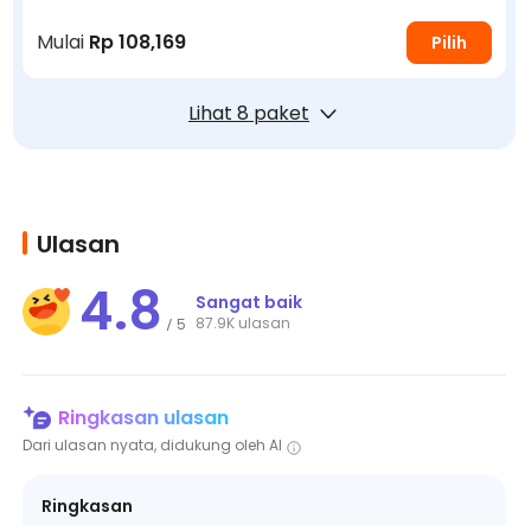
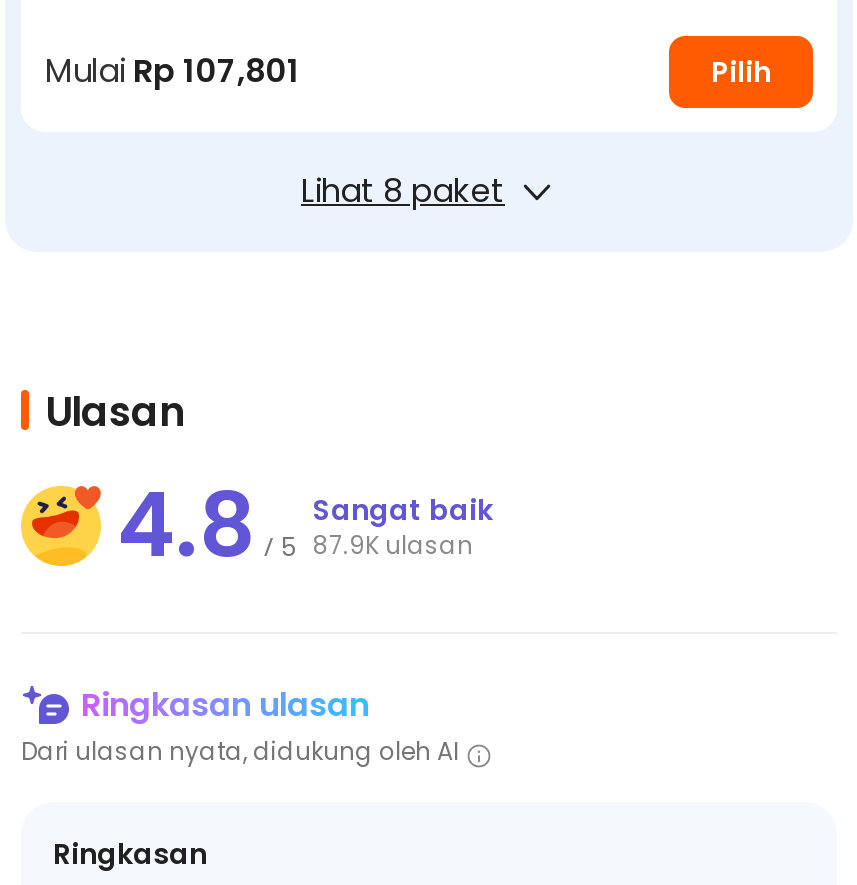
[37,29,186,56] Mulai Rp 108,169 -> [45,49,299,95] Mulai Rp 107,801

